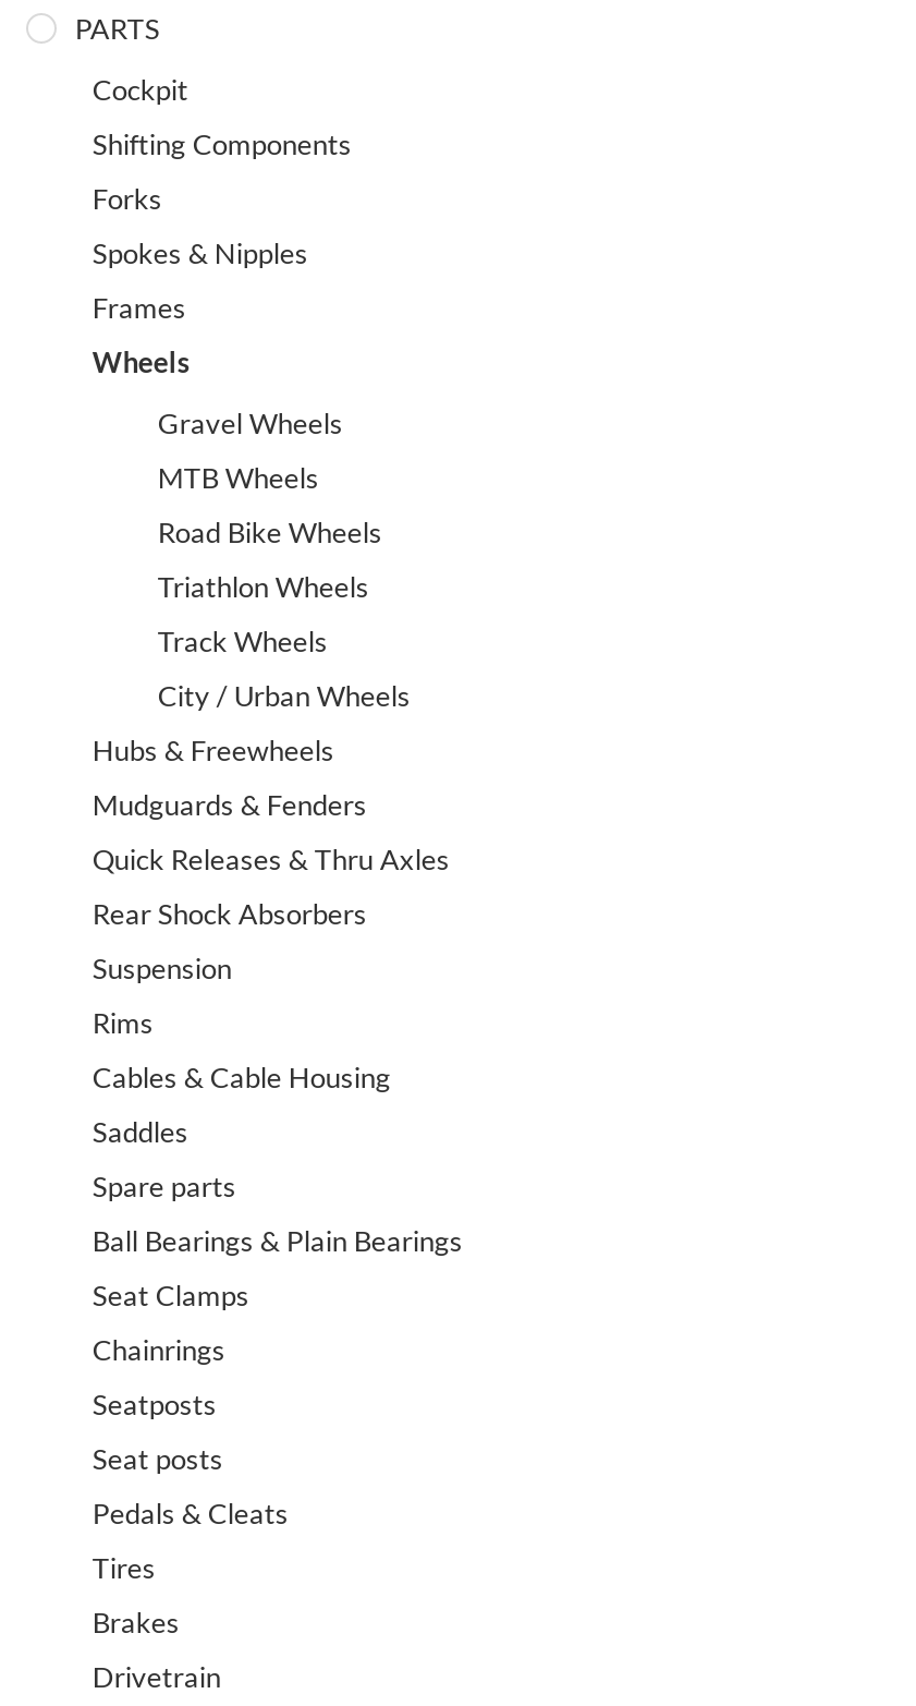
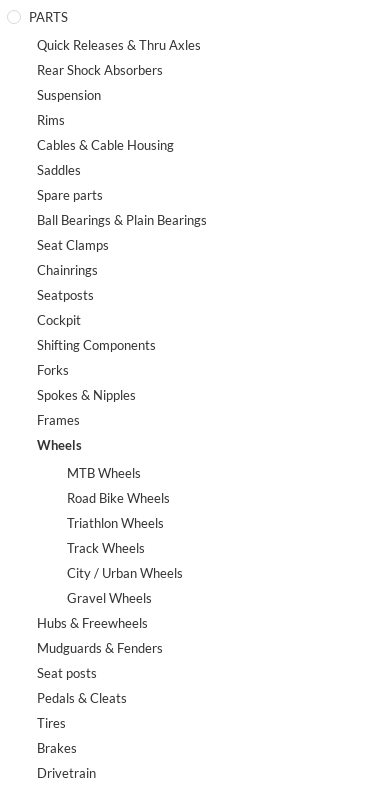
moved [92,72,410,822] -> [37,312,183,656]: Cockpit | Shifting Components | Forks | ... | Hubs & Freewheels | Mudguards & Fenders
moved [92,842,463,1422] -> [37,37,207,303]: Quick Releases & Thru Axles | Rear Shock Absorbers | Suspension | ... | Chainrings | Seatposts

